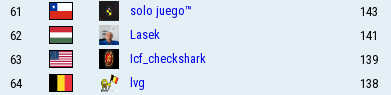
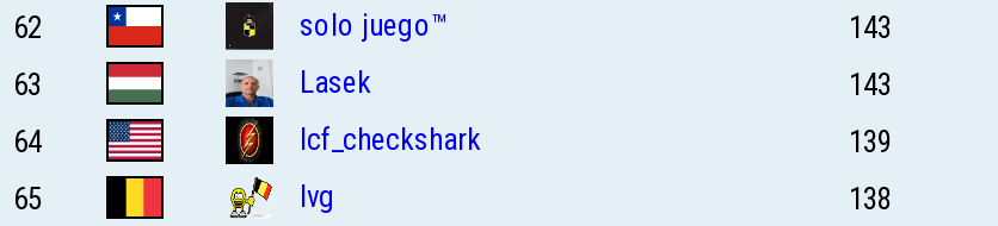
[10,4,22,19] 61 -> [13,10,42,46] 62
[10,28,22,43] 62 -> [13,68,42,103] 63
[360,27,378,42] 141 -> [849,65,892,101] 143
[10,52,22,67] 63 -> [13,125,42,160] 64
[10,76,22,91] 64 -> [13,182,42,217] 65

